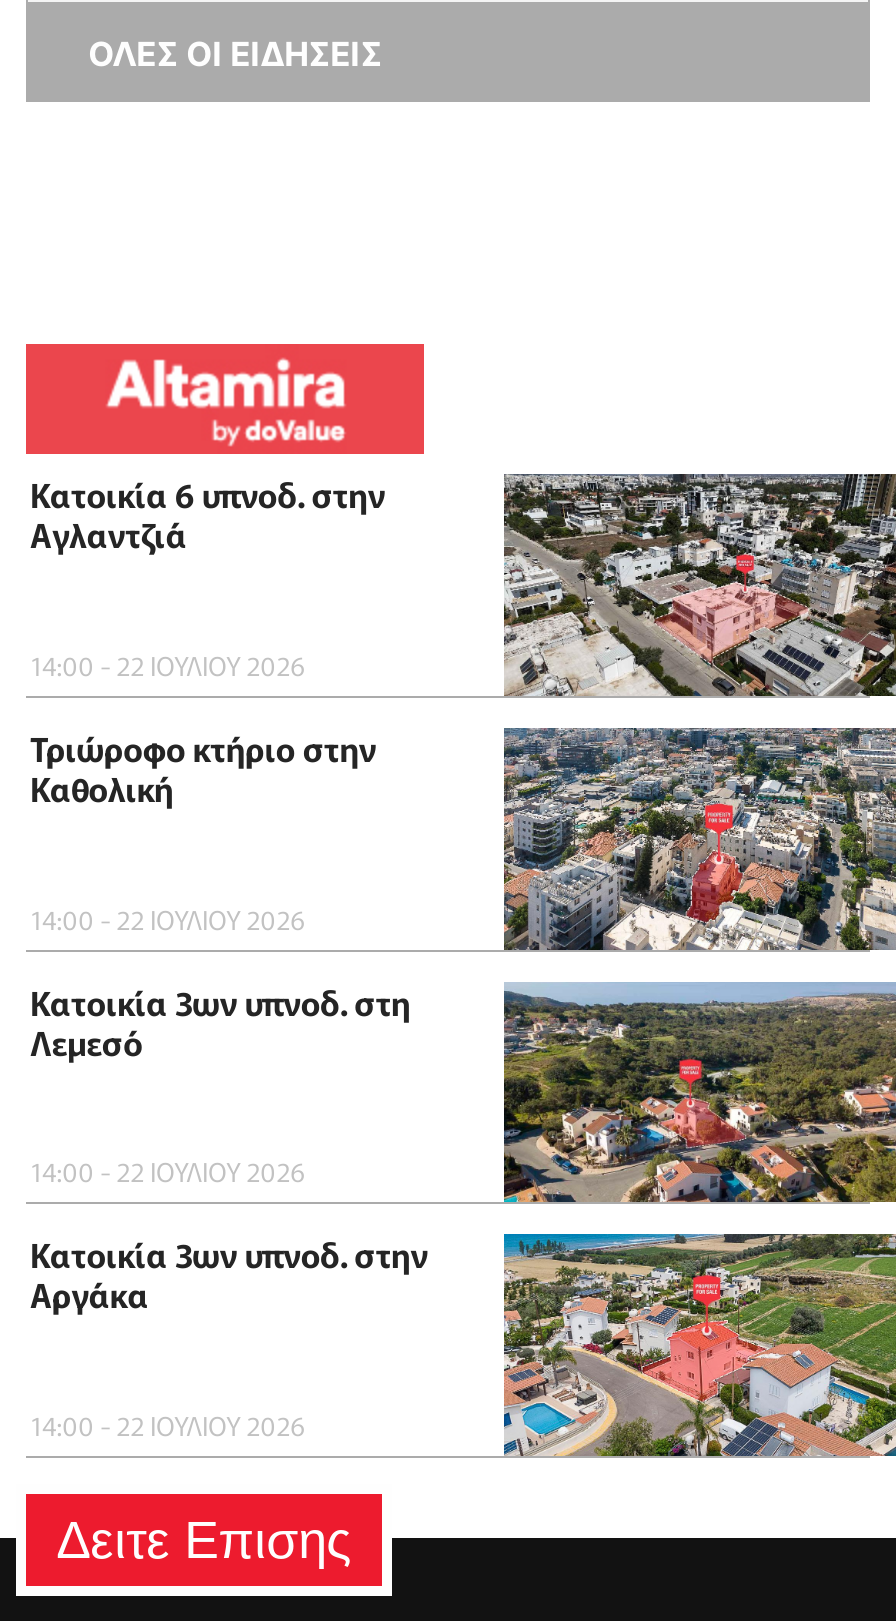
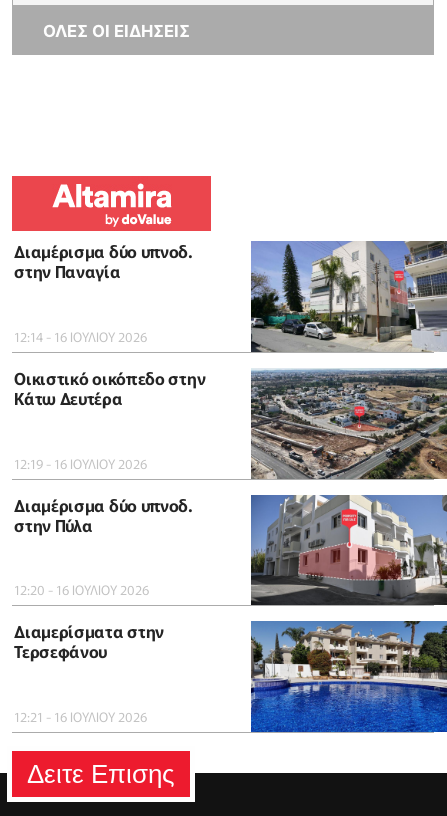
[30,469,385,557] Κατοικία 6 υπνοδ. στην | Αγλαντζιά -> [14,239,192,283] Διαμέρισμα δύο υπνοδ. | στην Παναγία
[502,472,890,698] [image] -> [250,240,444,353] [image]
[30,645,304,683] 14:00 - 22 ΙΟΥΛΙΟΥ 2026 -> [14,327,147,346] 12:14 - 16 ΙΟΥΛΙΟΥ 2026
[30,723,376,811] Τριώροφο κτήριο στην | Καθολική -> [14,366,205,410] Οικιστικό οικόπεδο στην | Κάτω Δευτέρα
[504,728,890,952] [image] -> [251,368,444,480] [image]
[30,899,304,937] 14:00 - 22 ΙΟΥΛΙΟΥ 2026 -> [14,453,147,472] 12:19 - 16 ΙΟΥΛΙΟΥ 2026
[30,977,410,1065] Κατοικία 3ων υπνοδ. στη | Λεμεσό -> [14,492,192,536] Διαμέρισμα δύο υπνοδ. | στην Πύλα
[502,982,890,1204] [image] -> [250,495,444,606] [image]
[30,1153,304,1191] 14:00 - 22 ΙΟΥΛΙΟΥ 2026 -> [14,580,149,599] 12:20 - 16 ΙΟΥΛΙΟΥ 2026
[30,1231,428,1319] Κατοικία 3ων υπνοδ. στην | Αργάκα -> [14,619,164,663] Διαμερίσματα στην | Τερσεφάνου
[502,1232,890,1458] [image] -> [250,620,444,733] [image]
[30,1407,304,1445] 14:00 - 22 ΙΟΥΛΙΟΥ 2026 -> [14,707,147,726] 12:21 - 16 ΙΟΥΛΙΟΥ 2026

